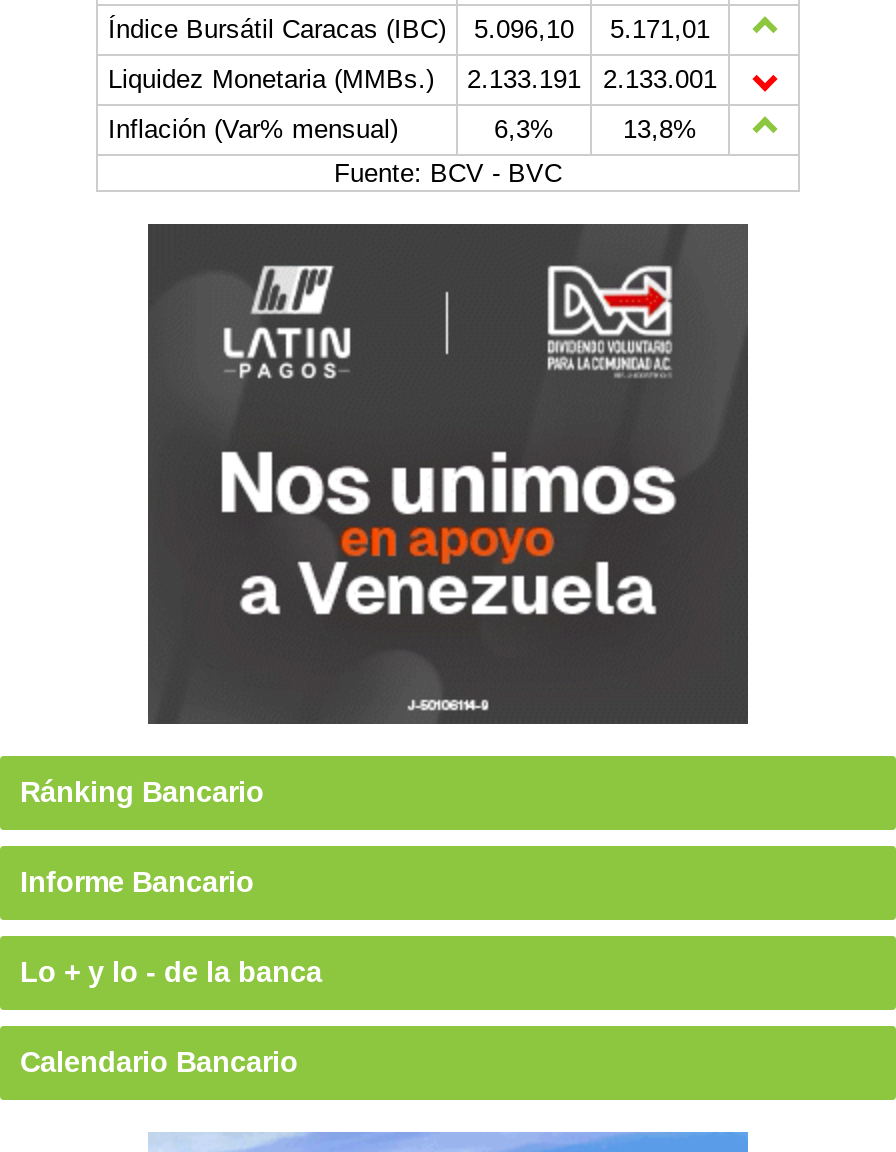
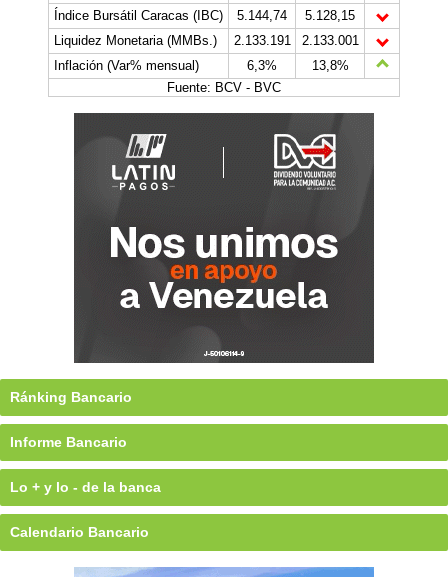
[474,14,574,44] 5.096,10 -> [237,8,287,23] 5.144,74
[610,14,710,44] 5.171,01 -> [305,8,355,23] 5.128,15

